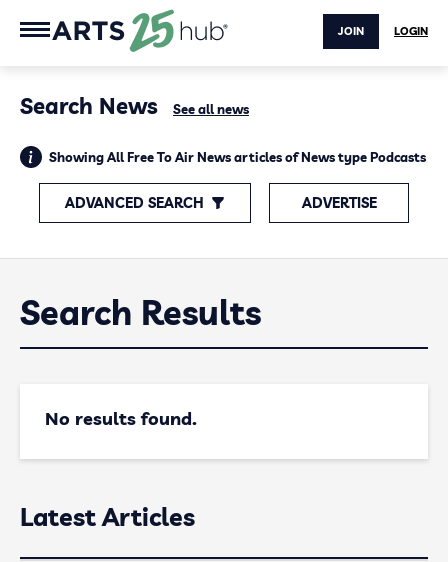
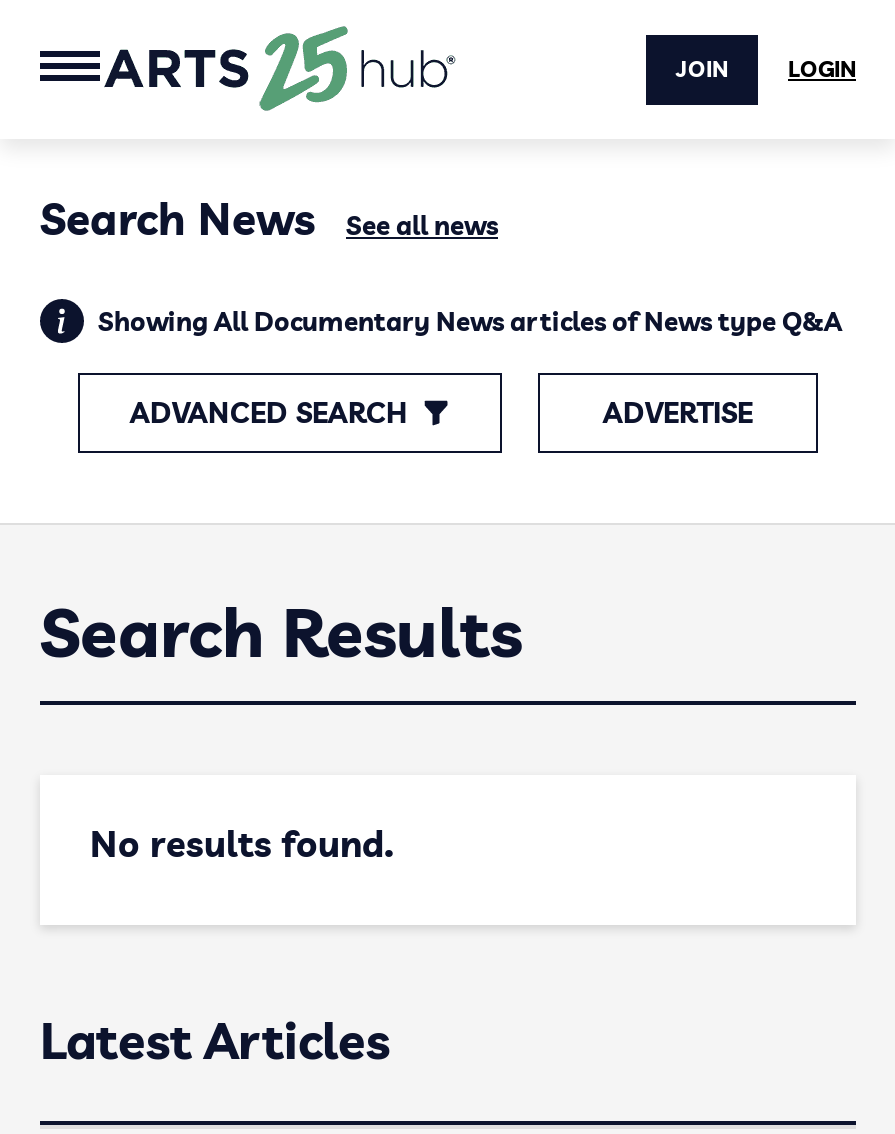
[49,149,426,165] Showing All Free To Air News articles of News type Podcasts -> [98,305,842,337] Showing All Documentary News articles of News type Q&A

